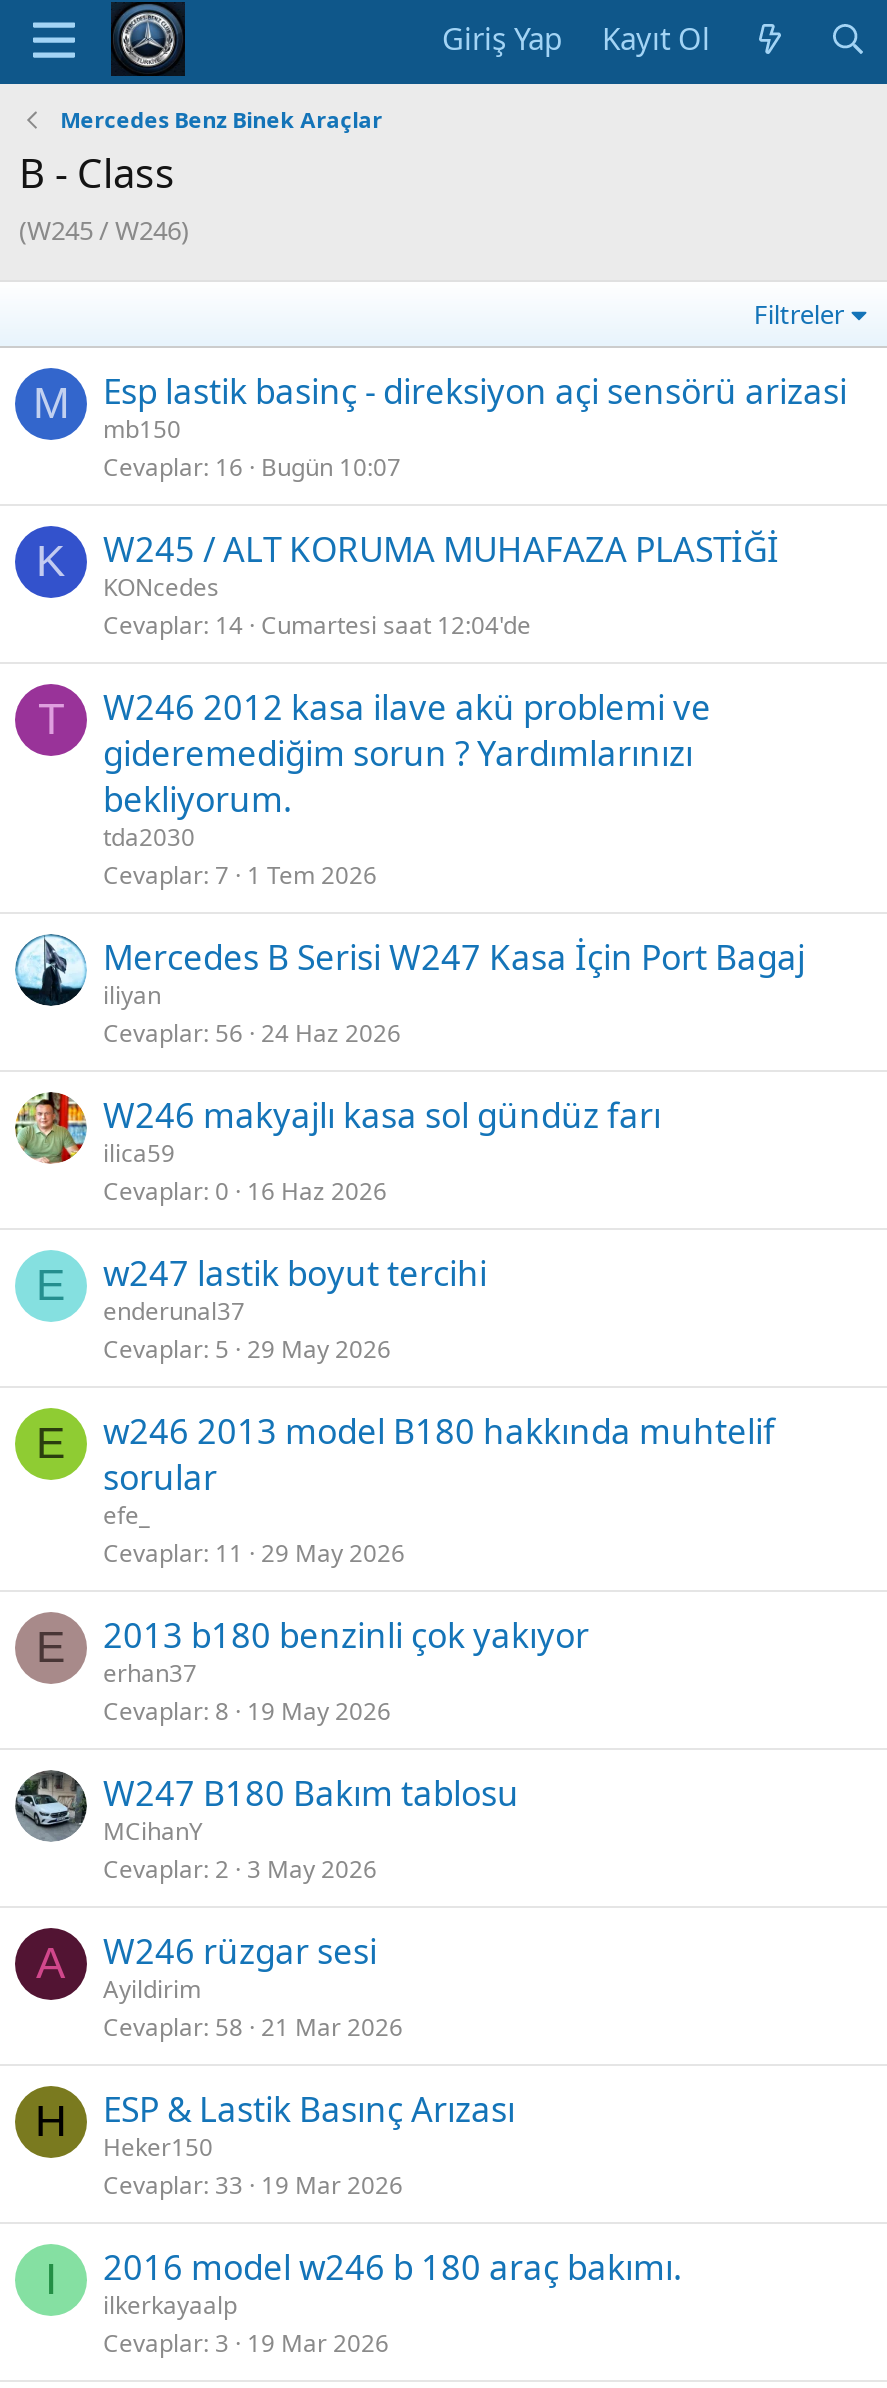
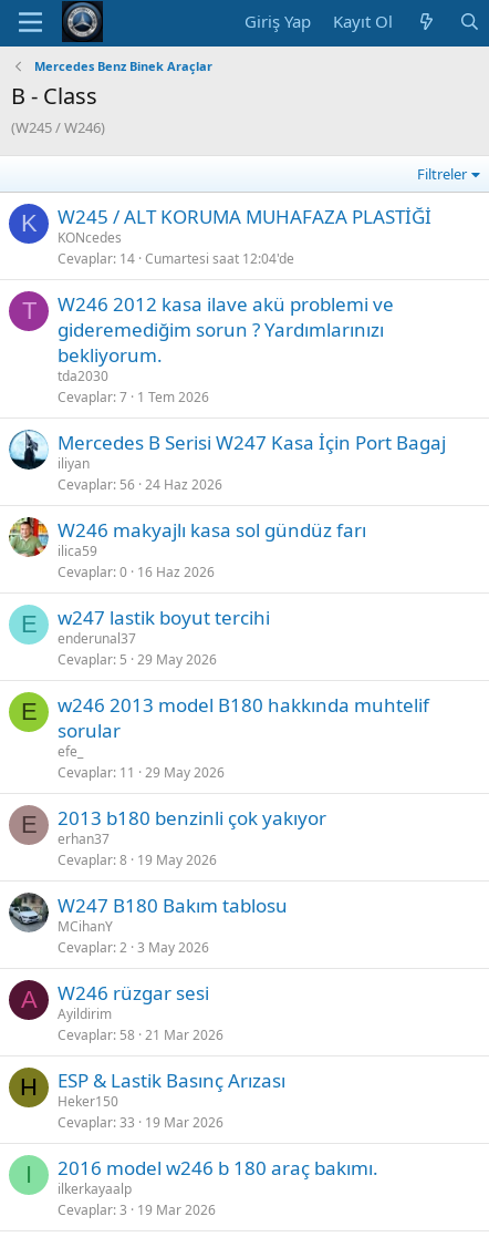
[33,368,847,484] M | Esp lastik basinç - direksiyon açi sensörü arizasi | mb150 | Cevaplar 16 Bugün 10:07 -> none

